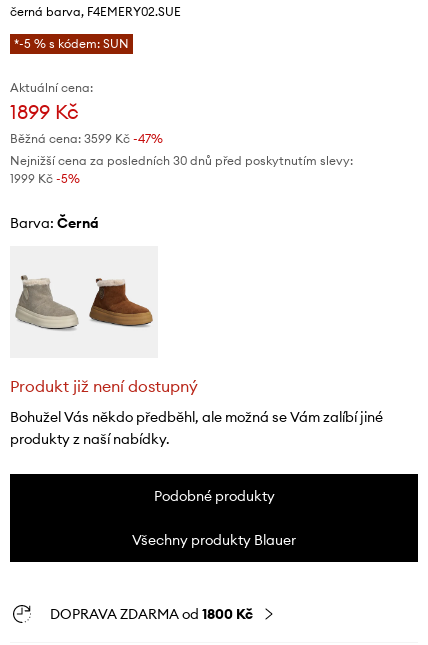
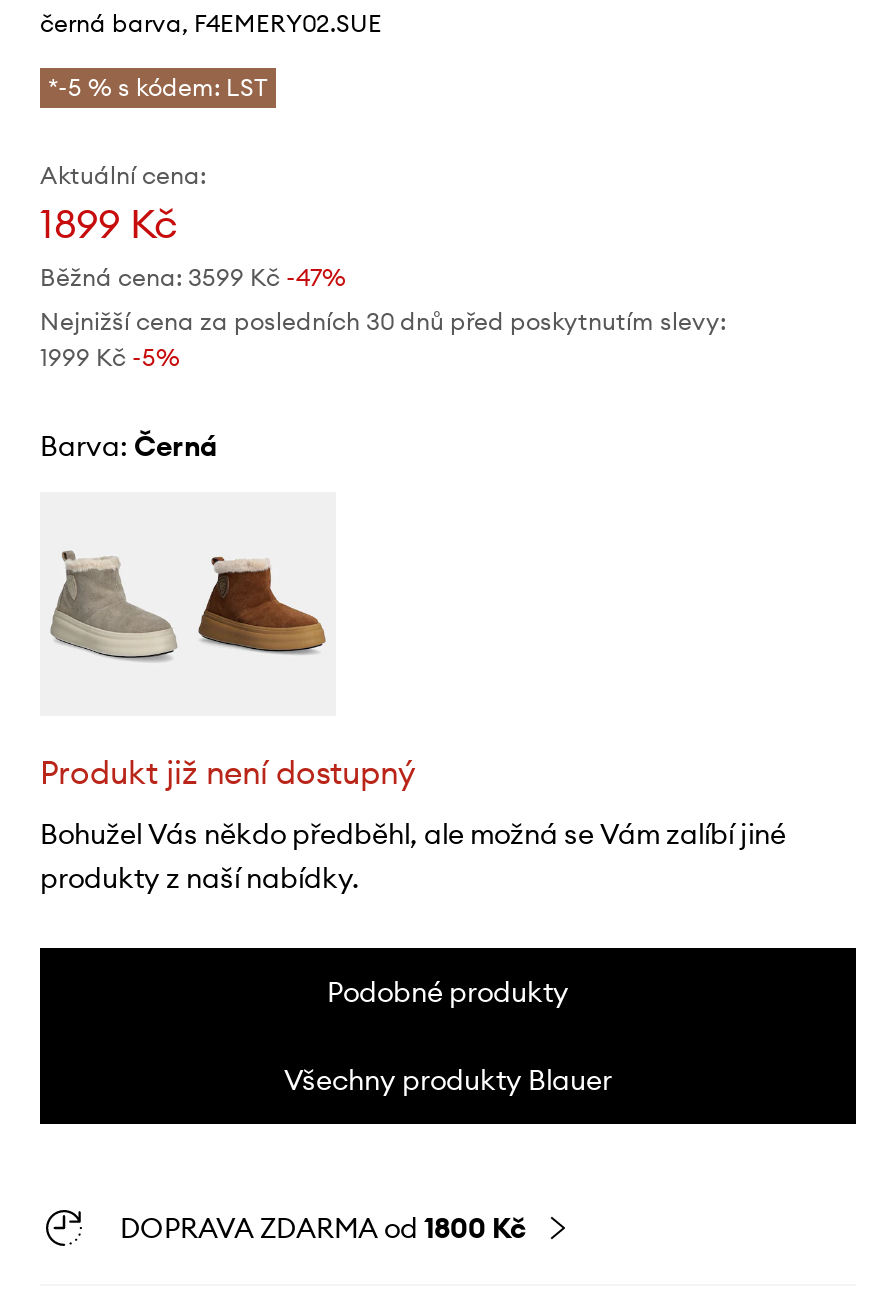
[14,36,129,51] *-5 % s kódem: SUN -> [48,72,268,102] *-5 % s kódem: LST

